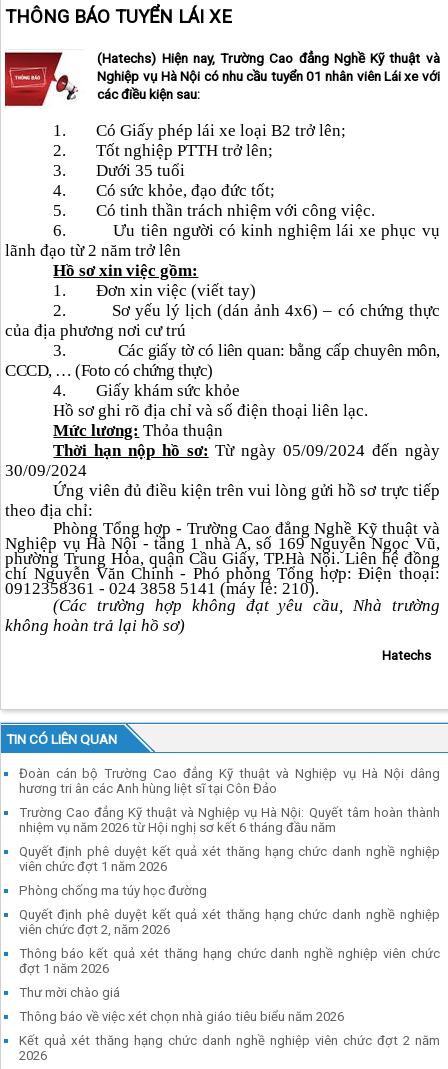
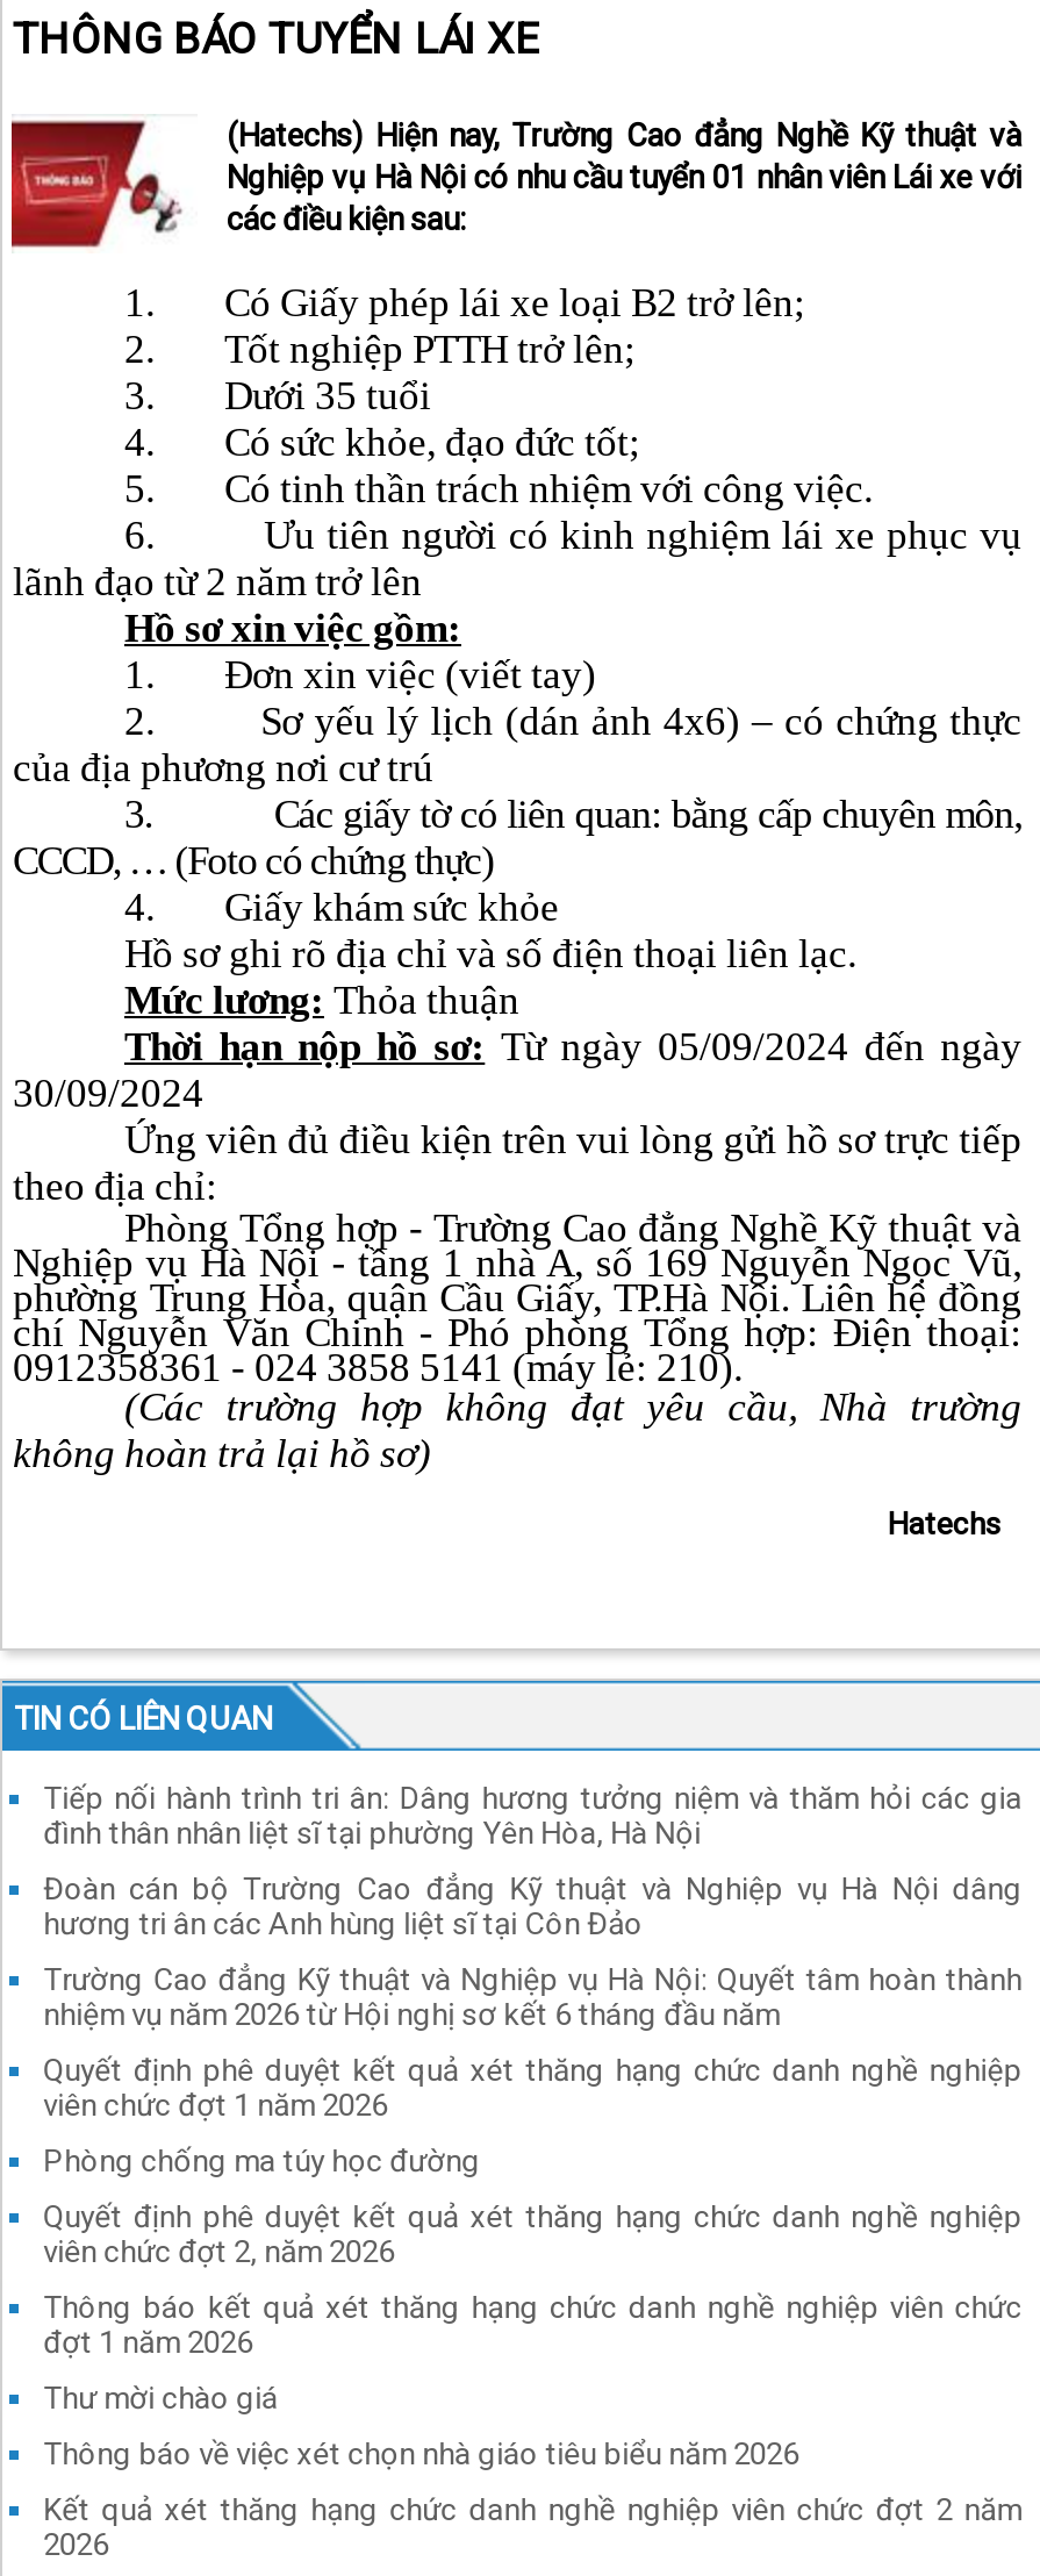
none -> [43,1782,1022,1852] Tiếp nối hành trình tri ân: Dâng hương tưởng niệm và thăm hỏi các gia | đình thân nhân liệt sĩ tại phường Yên Hòa, Hà Nội

